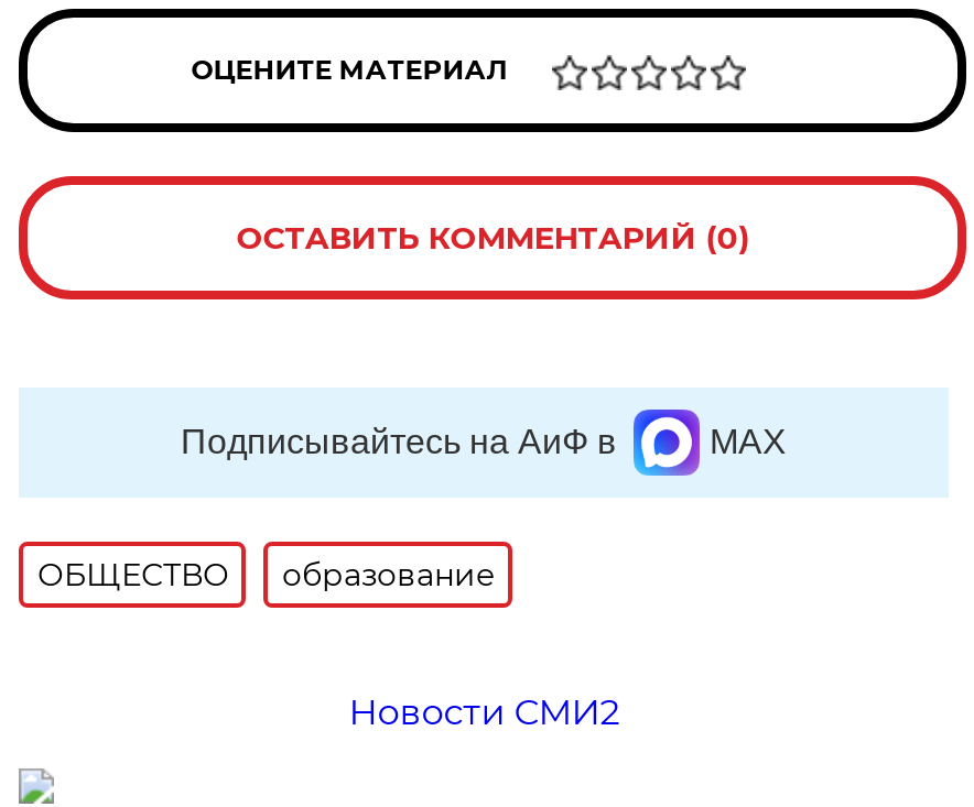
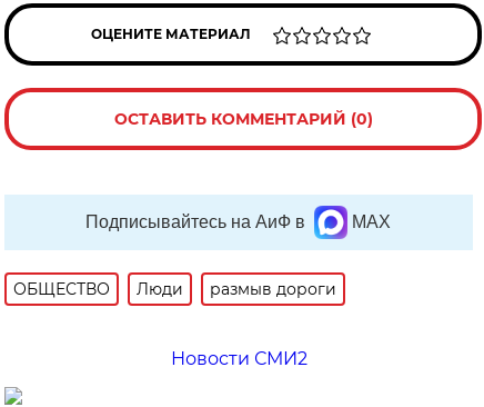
[282,555,496,595] образование -> [137,279,337,299] Люди | размыв дороги

